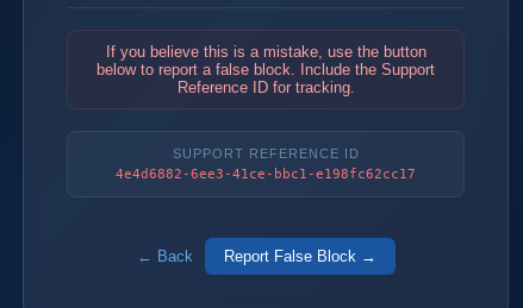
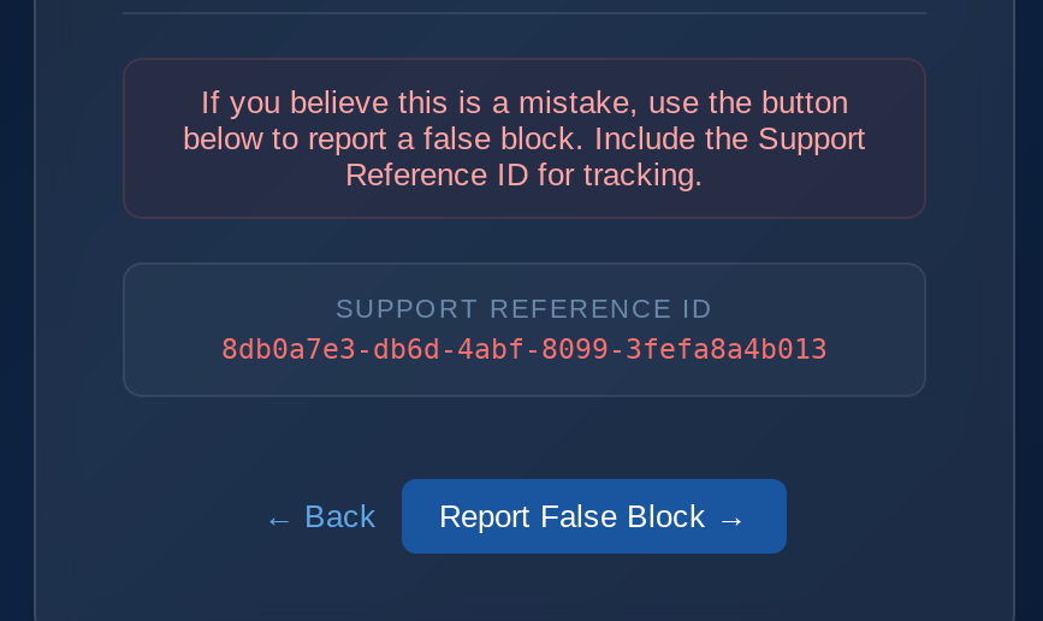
[116,165,416,182] 4e4d6882-6ee3-41ce-bbc1-e198fc62cc17 -> [221,332,828,366] 8db0a7e3-db6d-4abf-8099-3fefa8a4b013

